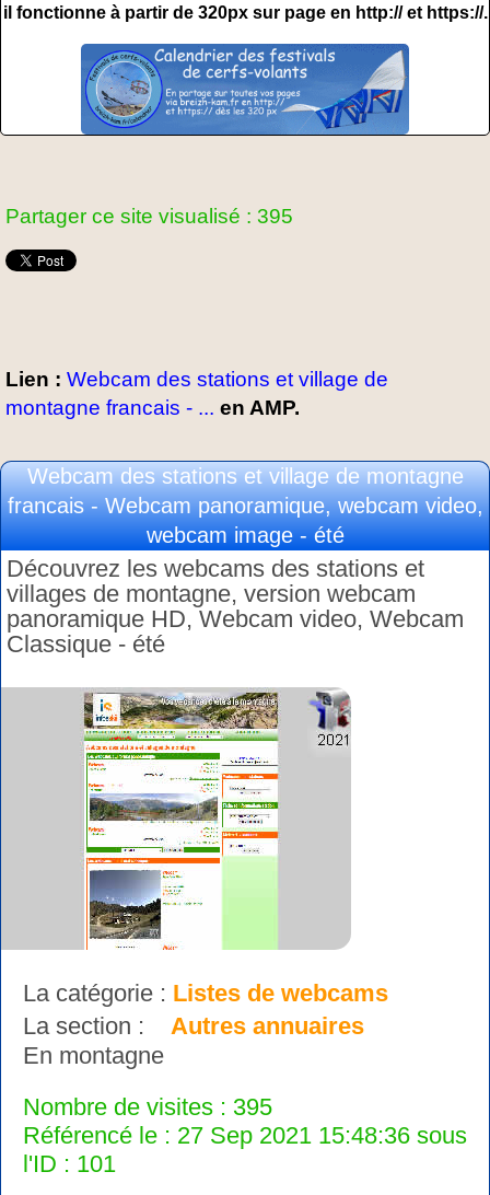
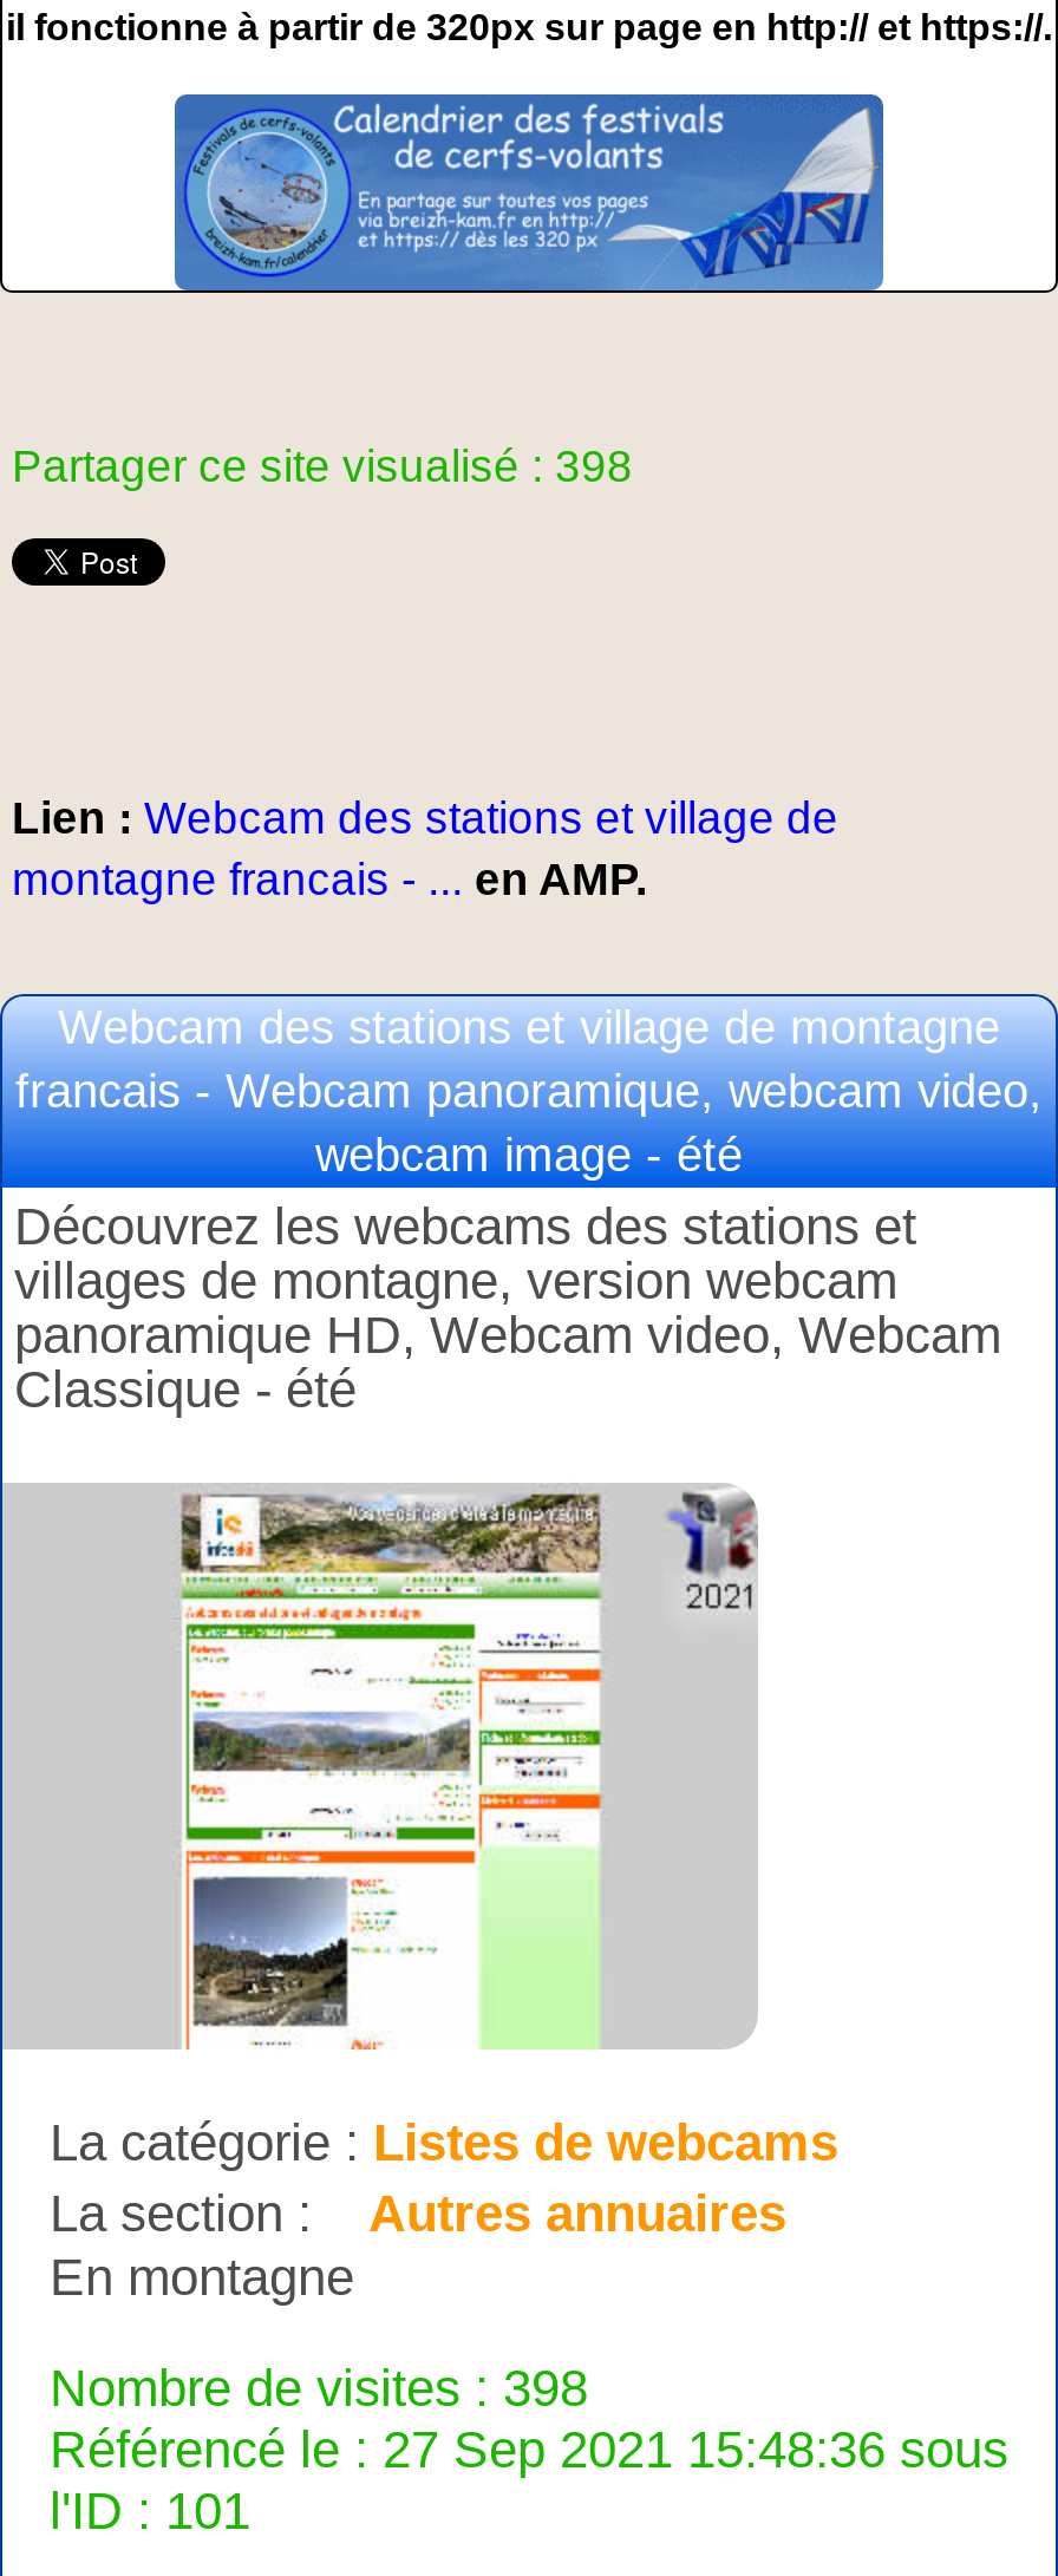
[5,204,293,227] Partager ce site visualisé : 395 -> [12,441,633,490] Partager ce site visualisé : 398
[23,1093,272,1120] Nombre de visites : 395 -> [50,2358,588,2417] Nombre de visites : 398

